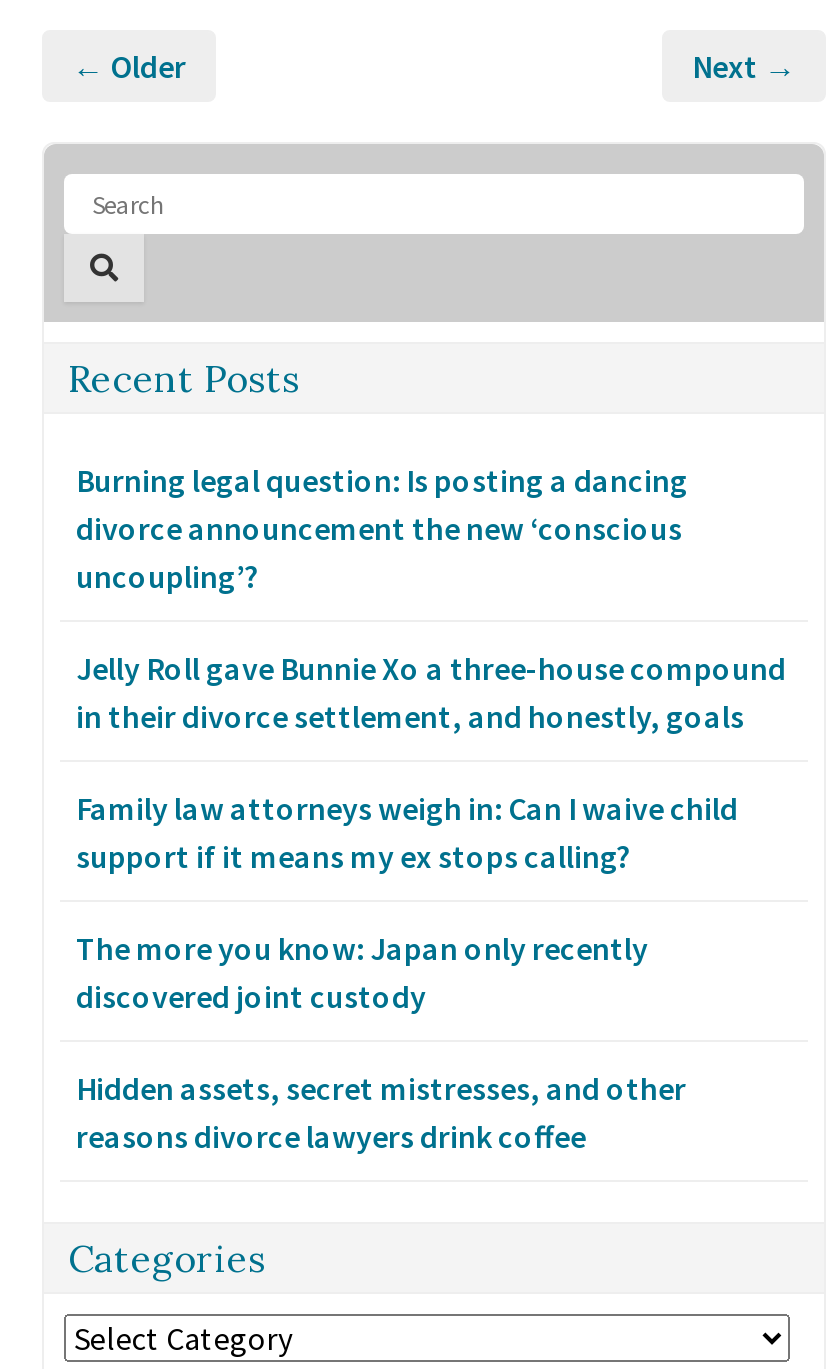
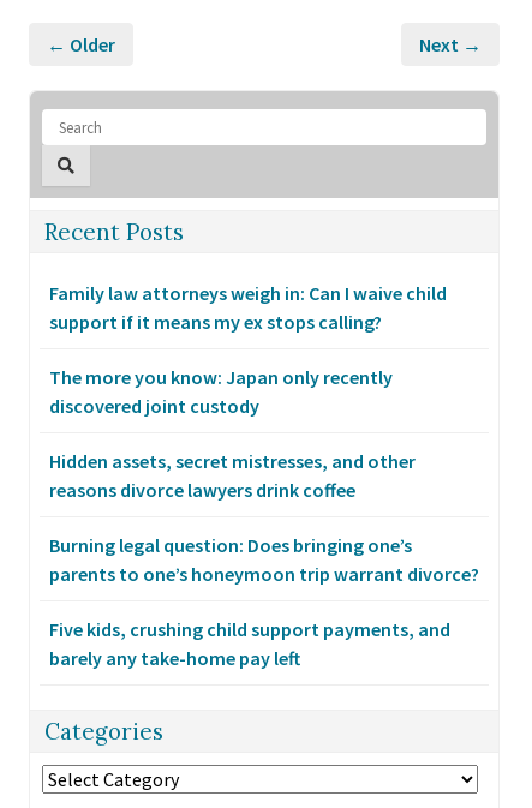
[76,460,786,736] Burning legal question: Is posting a dancing | divorce announcement the new ‘conscious | uncoupling’? | Jelly Roll gave Bunnie Xo a three-house compound | in their divorce settlement, and honestly, goals -> none
moved [76,788,738,1156] -> [49,281,447,502]: Family law attorneys weigh in: Can I waive child | support if it means my ex stops calling? | The more you know: Japan only recently | discovered joint custody | Hidden assets, secret mistresses, and other | reasons divorce lawyers drink coffee
none -> [49,533,479,670] Burning legal question: Does bringing one’s | parents to one’s honeymoon trip warrant divorce? | Five kids, crushing child support payments, and | barely any take-home pay left

